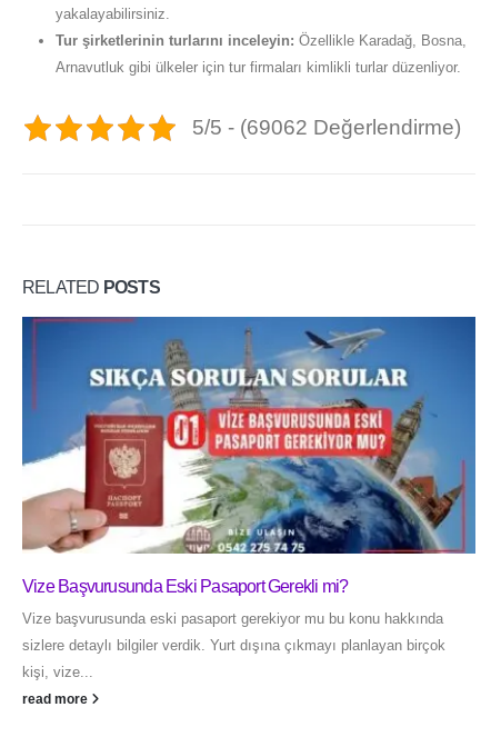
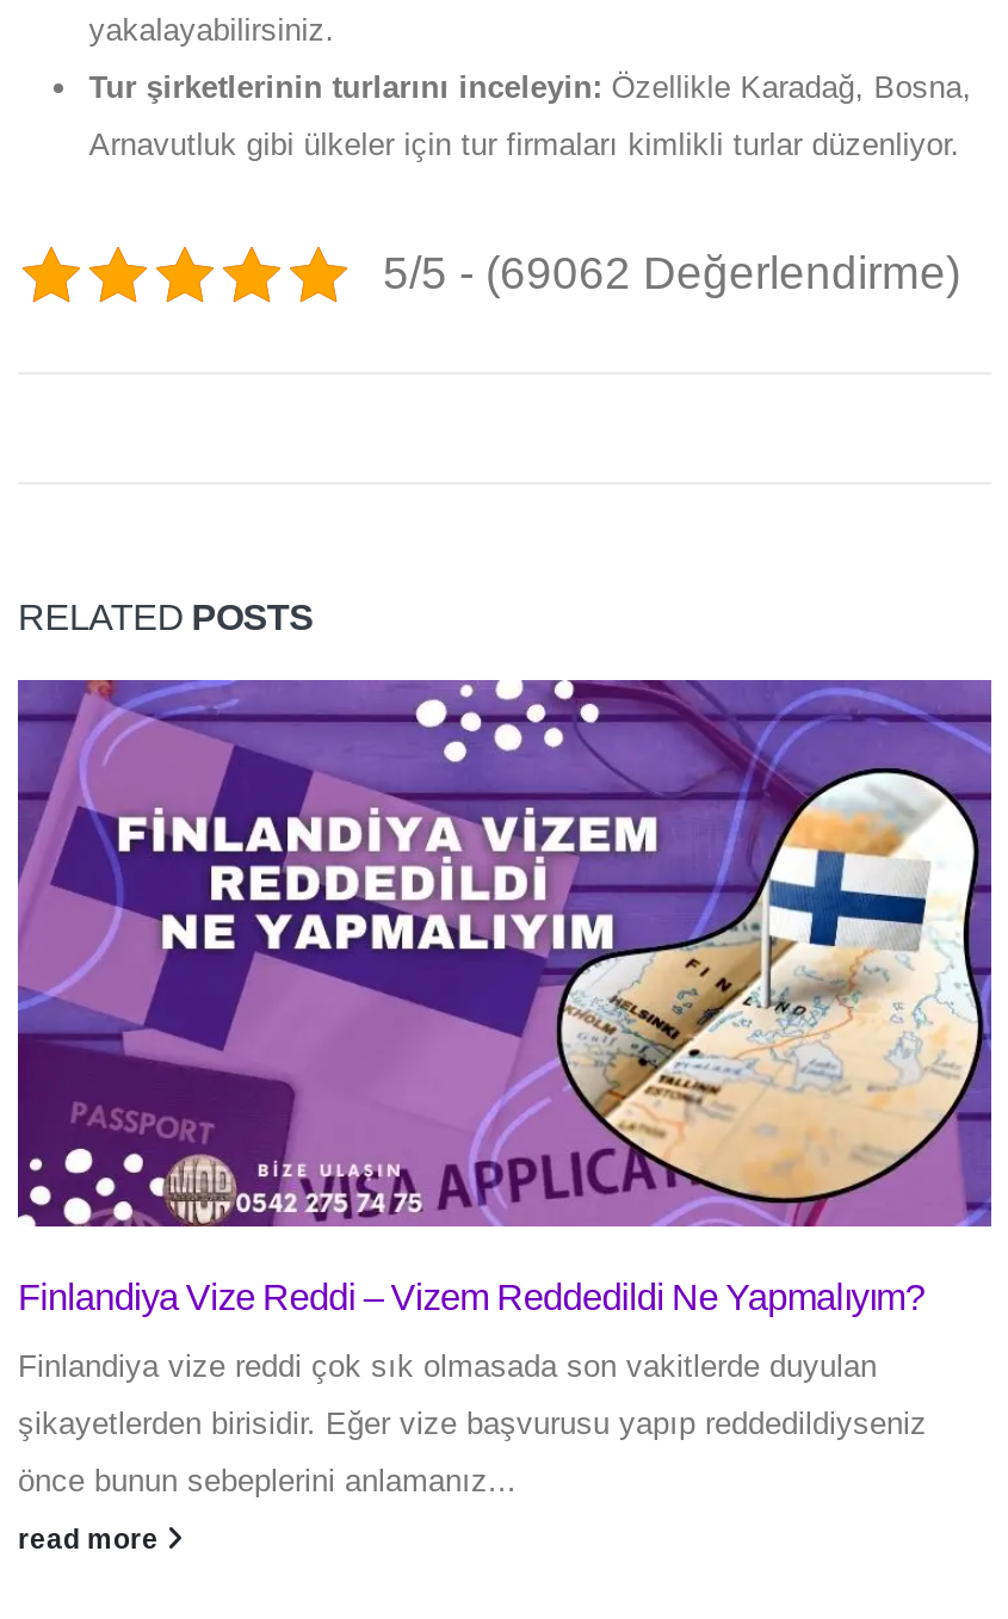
[21,316,475,596] [image] | Vize Başvurusunda Eski Pasaport Gerekli mi? -> [16,678,994,1317] [image] | Finlandiya Vize Reddi – Vizem Reddedildi Ne Yapmalıyım?
[22,610,443,627] Vize başvurusunda eski pasaport gerekiyor mu bu konu hakkında -> [18,1348,877,1383] Finlandiya vize reddi çok sık olmasada son vakitlerde duyulan
[22,637,445,653] sizlere detaylı bilgiler verdik. Yurt dışına çıkmayı planlayan birçok -> [18,1405,927,1441] şikayetlerden birisidir. Eğer vize başvurusu yapıp reddedildiyseniz
[22,663,93,680] kişi, vize... -> [18,1462,517,1498] önce bunun sebeplerini anlamanız...

